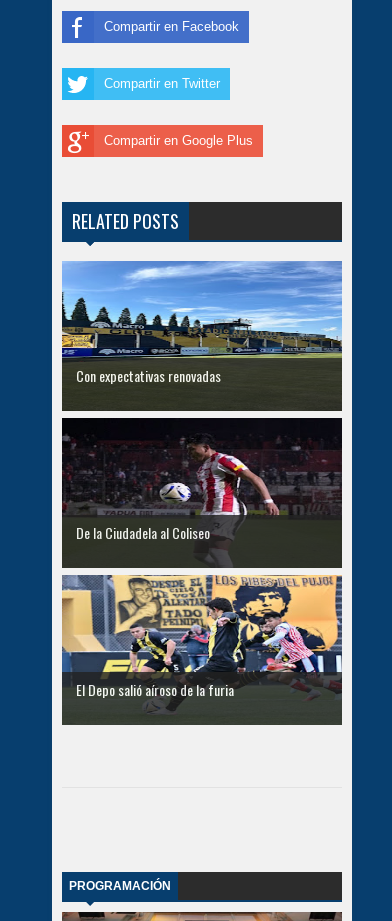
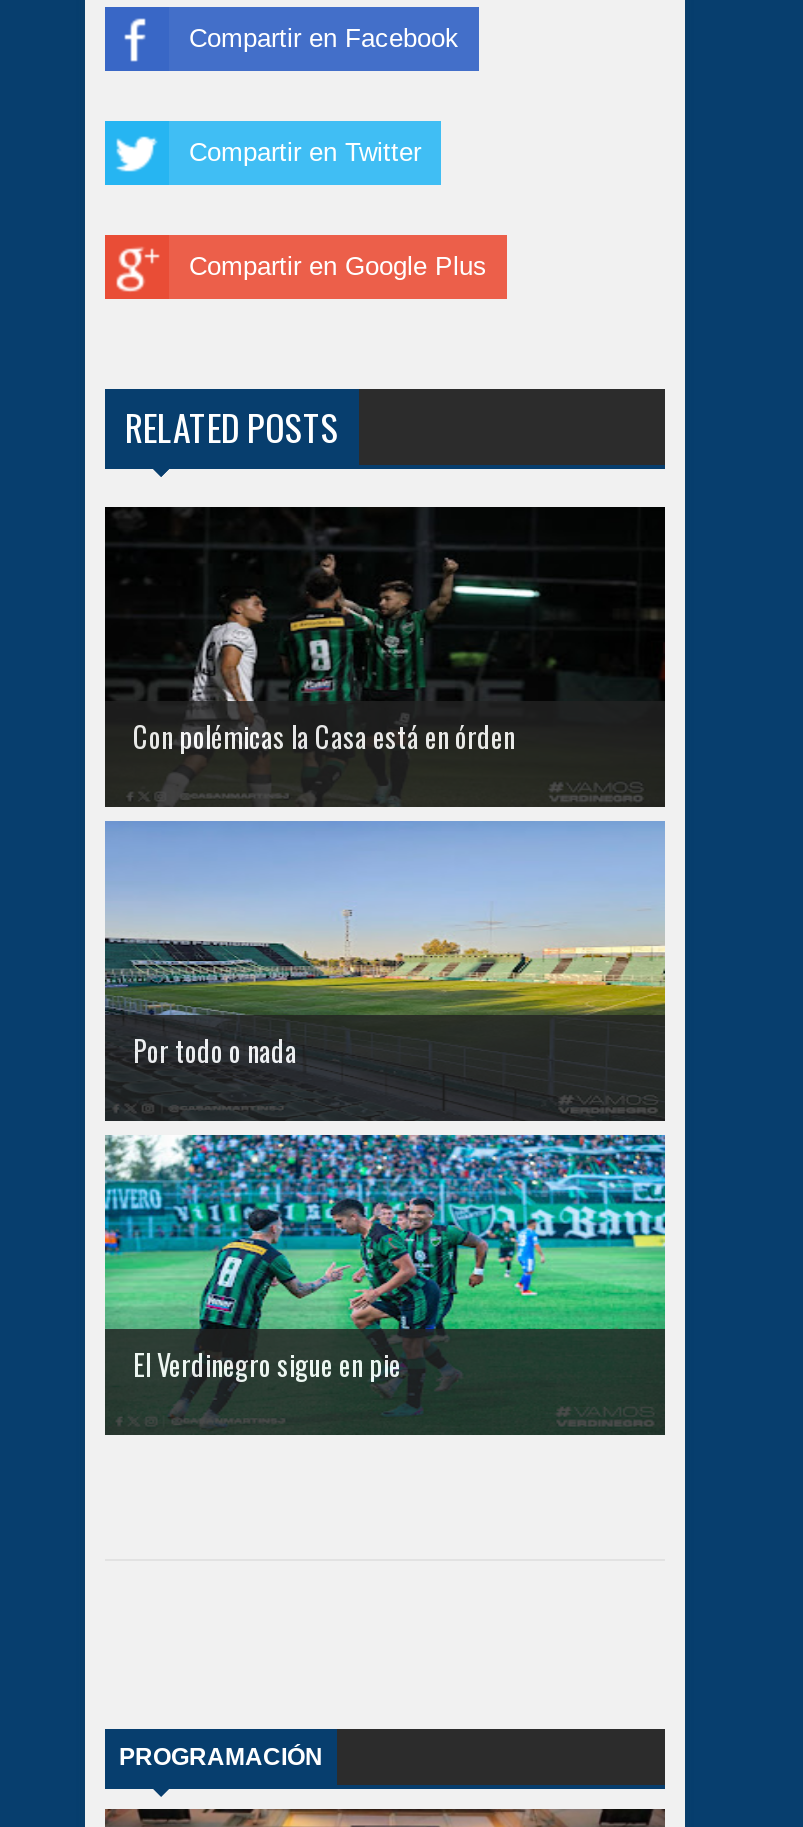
[61,260,343,386] [image] | Con expectativas renovadas -> [103,505,667,757] [image] | Con polémicas la Casa está en órden
[61,417,343,543] [image] | De la Ciudadela al Coliseo -> [105,821,667,1071] [image] | Por todo o nada
[61,574,343,700] [image] | El Depo salió aíroso de la furia -> [103,1133,667,1385] [image] | El Verdinegro sigue en pie

